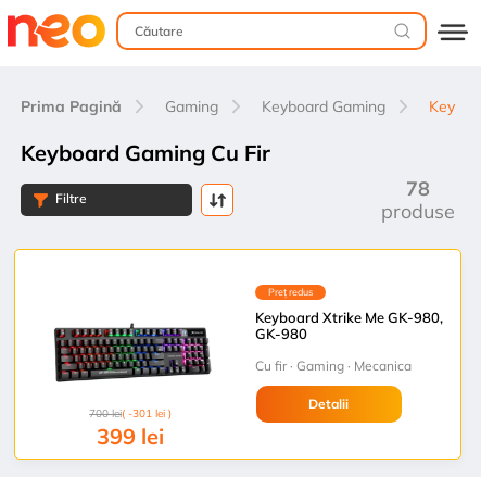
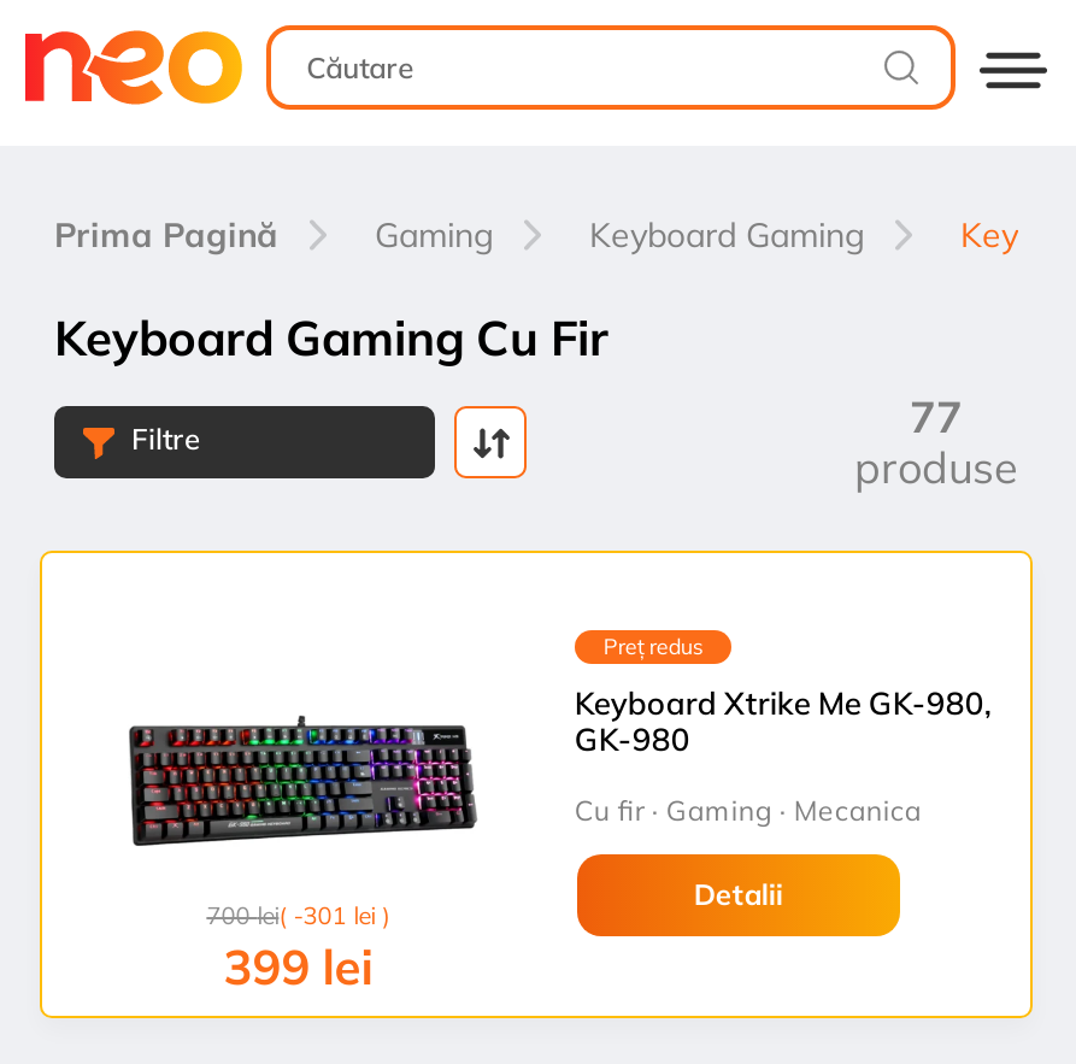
[406,176,430,201] 78 -> [910,389,963,445] 77

